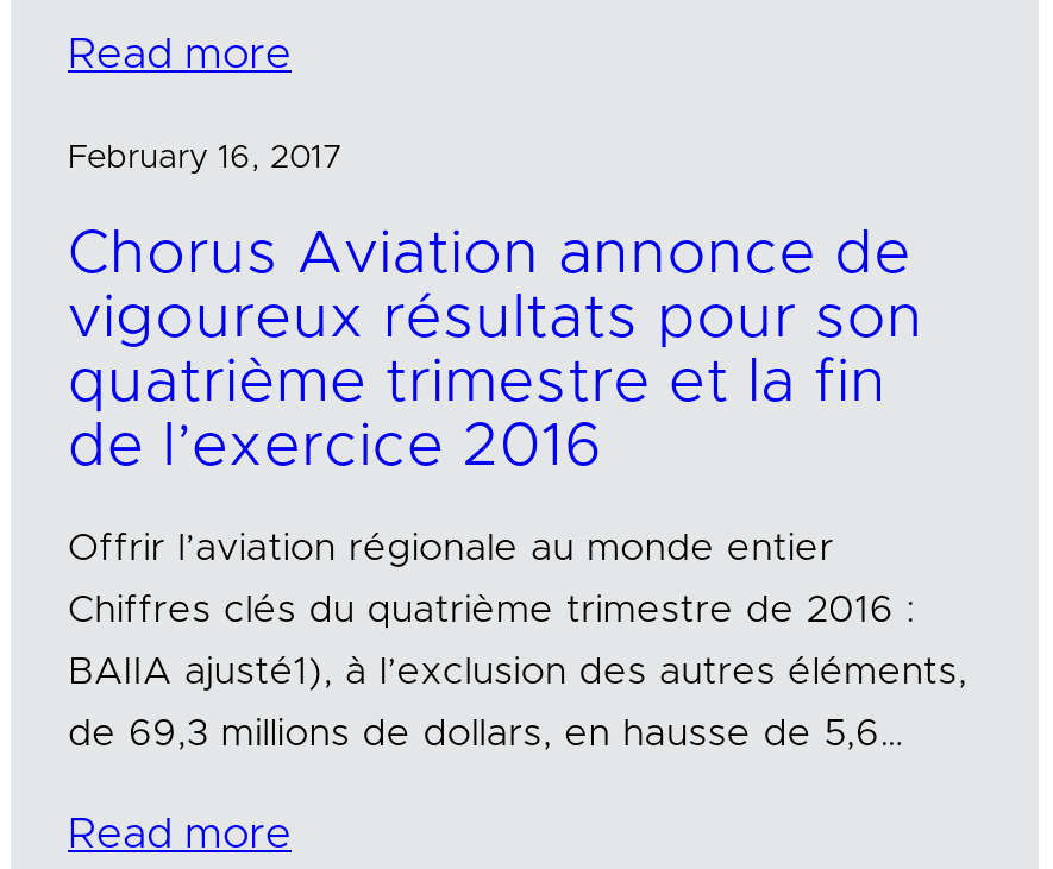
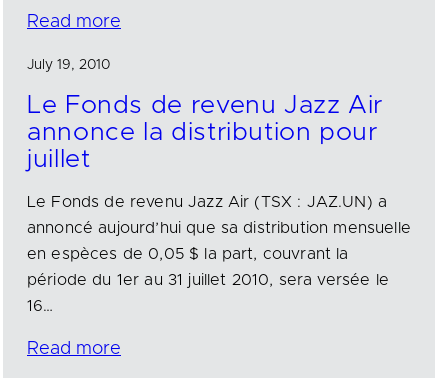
[68,143,967,754] February 16, 2017 | Chorus Aviation annonce de | vigoureux résultats pour son | quatrième trimestre et la fin | de l’exercice 2016 | Offrir l’aviation régionale au monde entier | Chiffres clés du quatrième trimestre de 2016 : | BAIIA ajusté1), à l’exclusion des autres éléments, | de 69,3 millions de dollars, en hausse de 5,6… -> [27,58,411,314] July 19, 2010 | Le Fonds de revenu Jazz Air | annonce la distribution pour | juillet | Le Fonds de revenu Jazz Air (TSX : JAZ.UN) a | annoncé aujourd’hui que sa distribution mensuelle | en espèces de 0,05 $ la part, couvrant la | période du 1er au 31 juillet 2010, sera versée le | 16…

